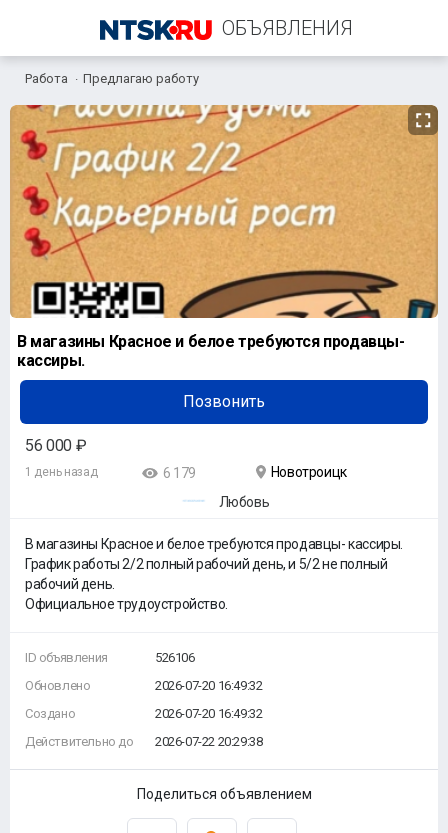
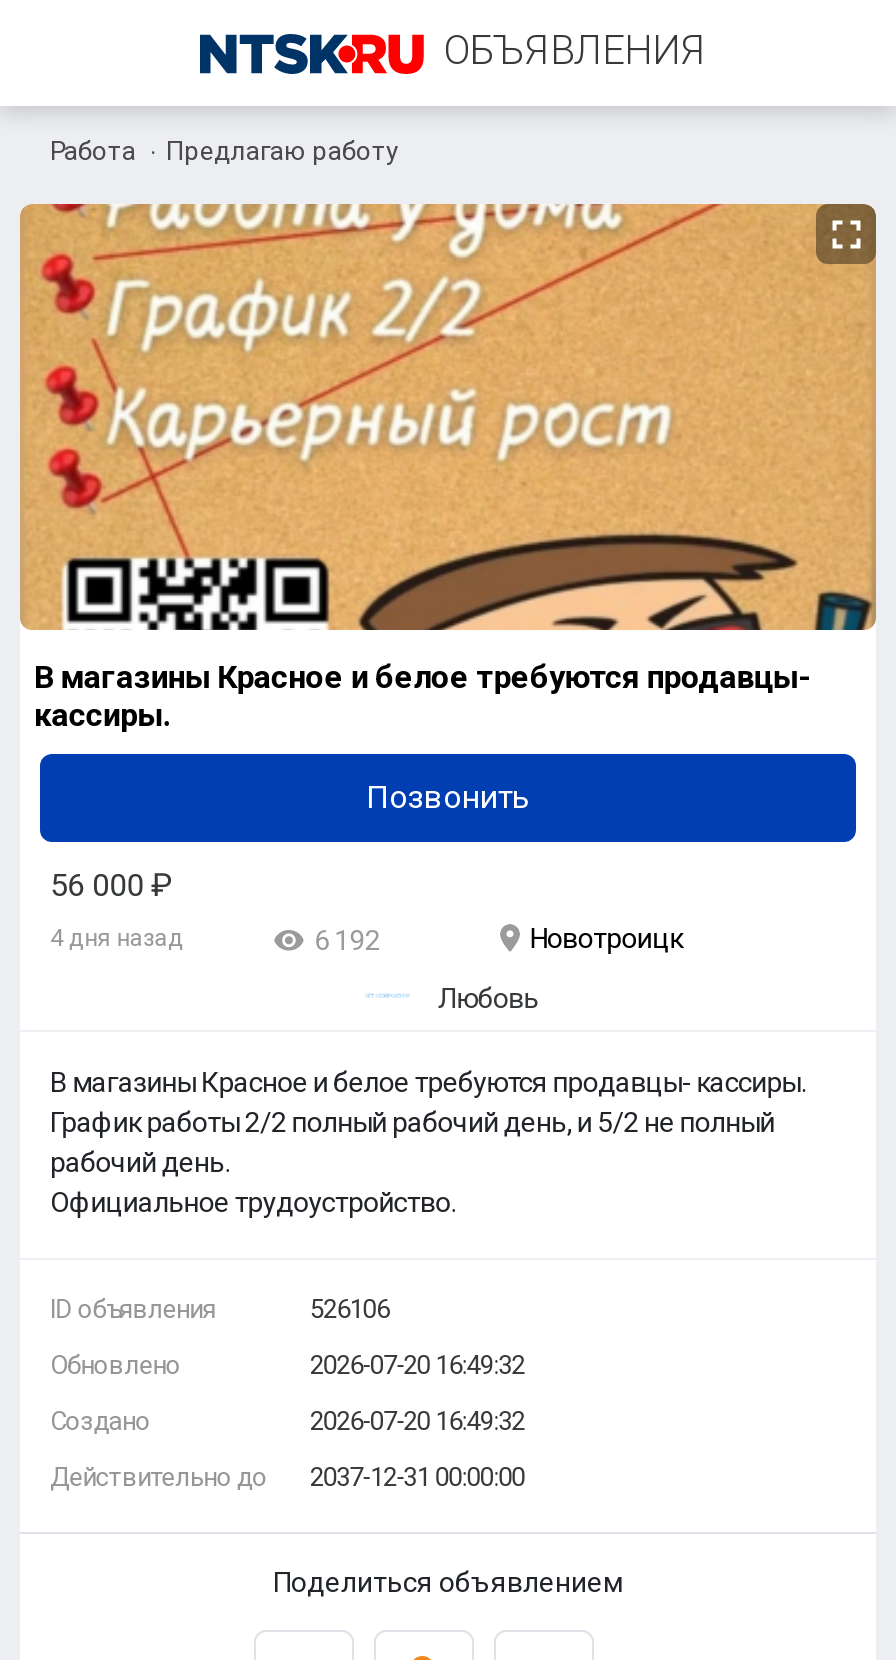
[25,465,97,479] 1 день назад -> [50,924,183,952] 4 дня назад
[163,465,196,481] 6 179 -> [314,924,380,956] 6 192
[25,734,262,749] Действительно до 2026-07-22 20:29:38 -> [50,1462,525,1492] Действительно до 2037-12-31 00:00:00

